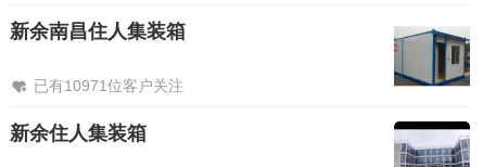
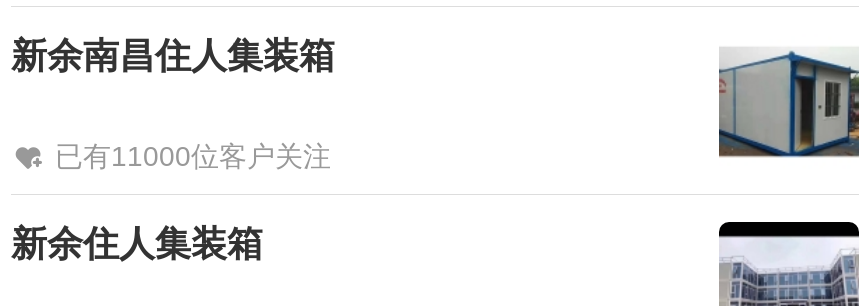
[34,77,183,94] 已有10971位客户关注 -> [55,140,331,172] 已有11000位客户关注

